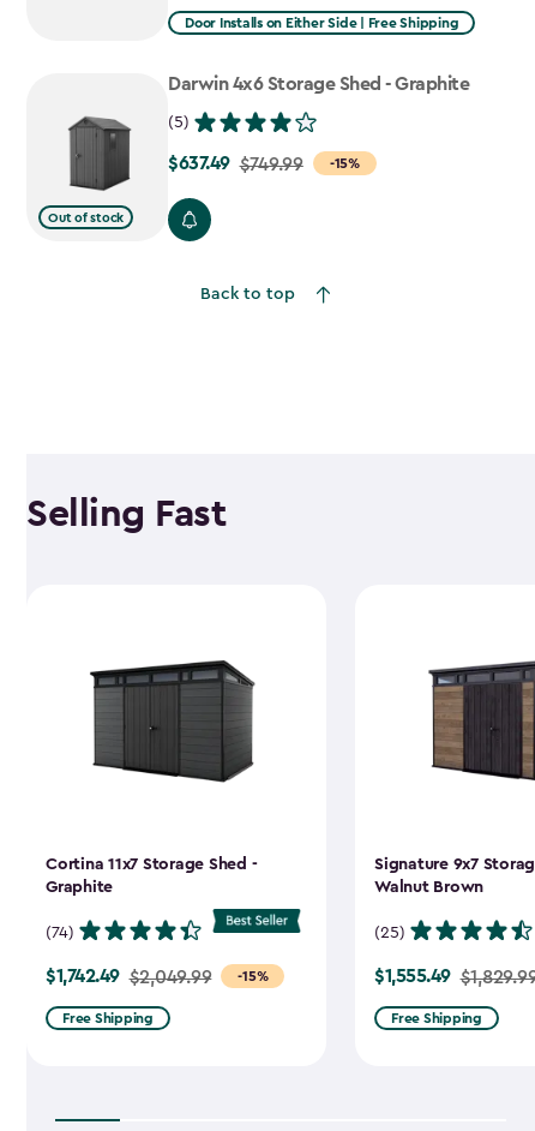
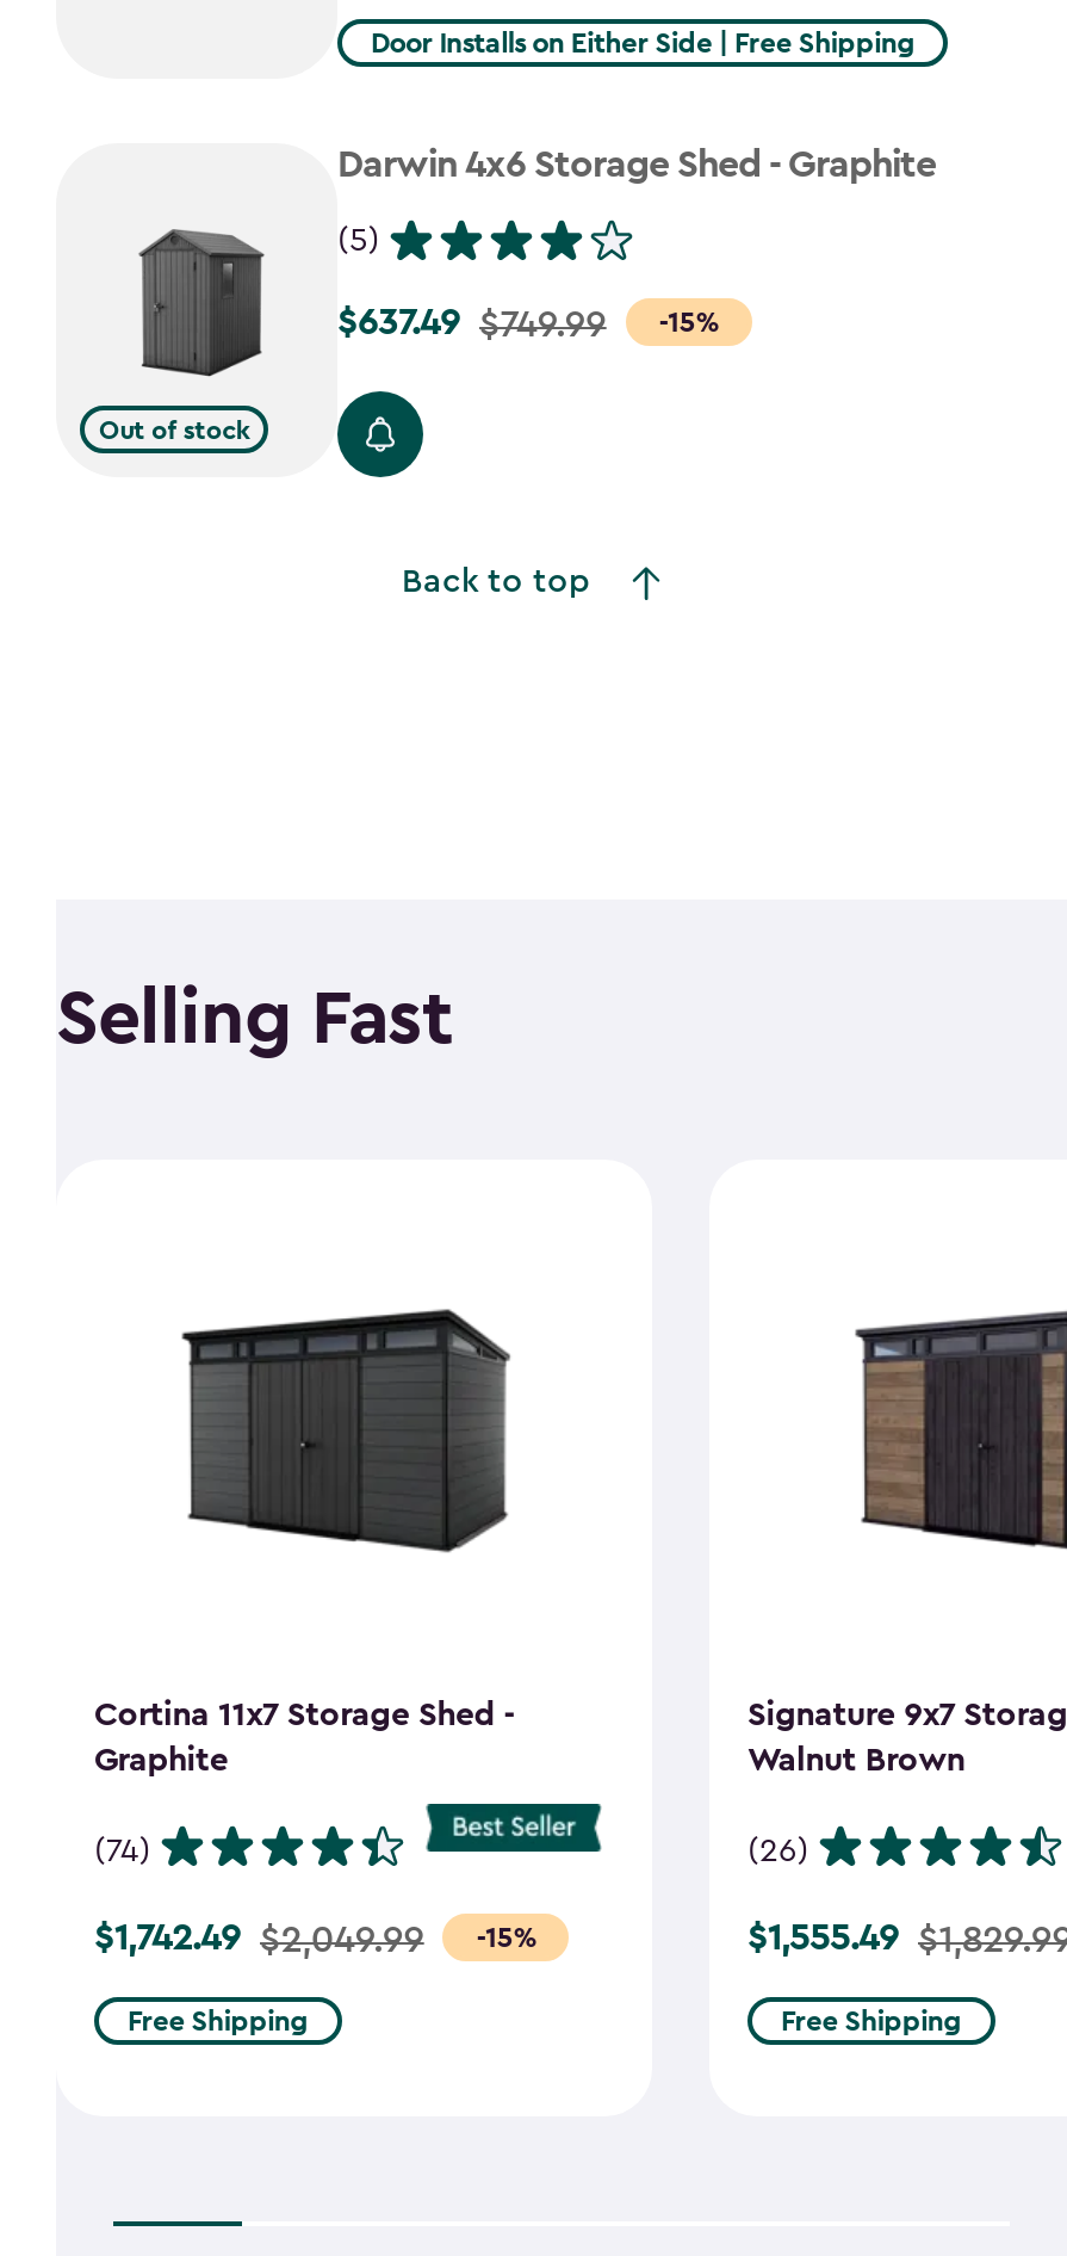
[374,924,405,941] (25) -> [747,1834,809,1868] (26)

